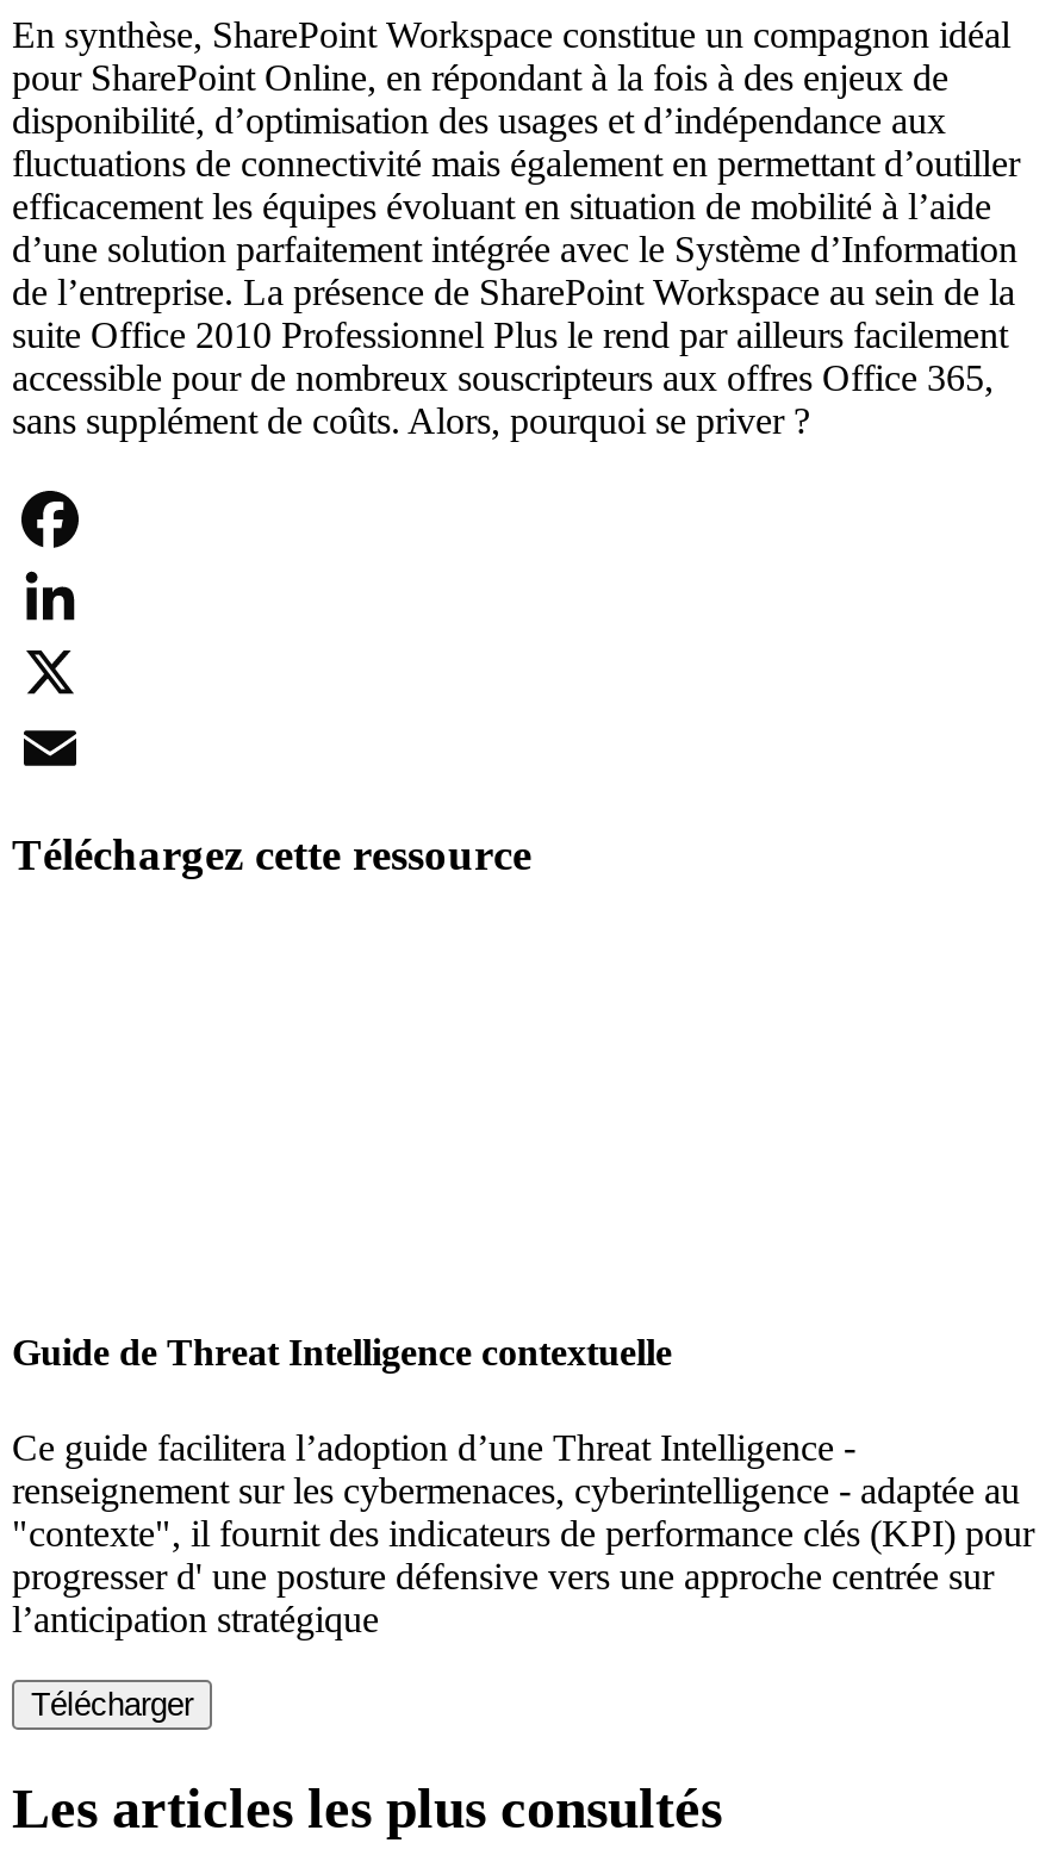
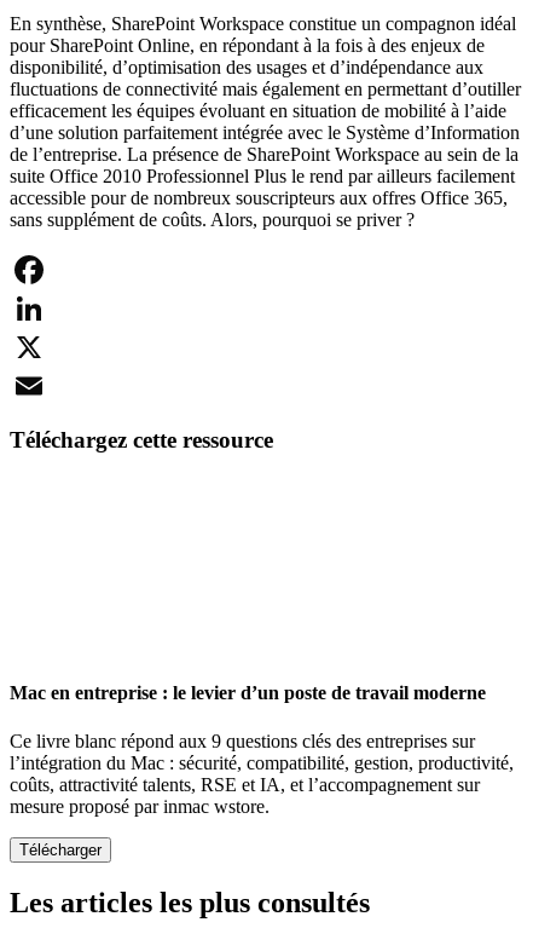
[12,1333,672,1373] Guide de Threat Intelligence contextuelle -> [10,683,486,703] Mac en entreprise : le levier d’un poste de travail moderne
[12,1427,1034,1639] Ce guide facilitera l’adoption d’une Threat Intelligence - | renseignement sur les cybermenaces, cyberintelligence - adaptée au | "contexte", il fournit des indicateurs de performance clés (KPI) pour | progresser d' une posture défensive vers une approche centrée sur | l’anticipation stratégique -> [10,730,514,816] Ce livre blanc répond aux 9 questions clés des entreprises sur | l’intégration du Mac : sécurité, compatibilité, gestion, productivité, | coûts, attractivité talents, RSE et IA, et l’accompagnement sur | mesure proposé par inmac wstore.

